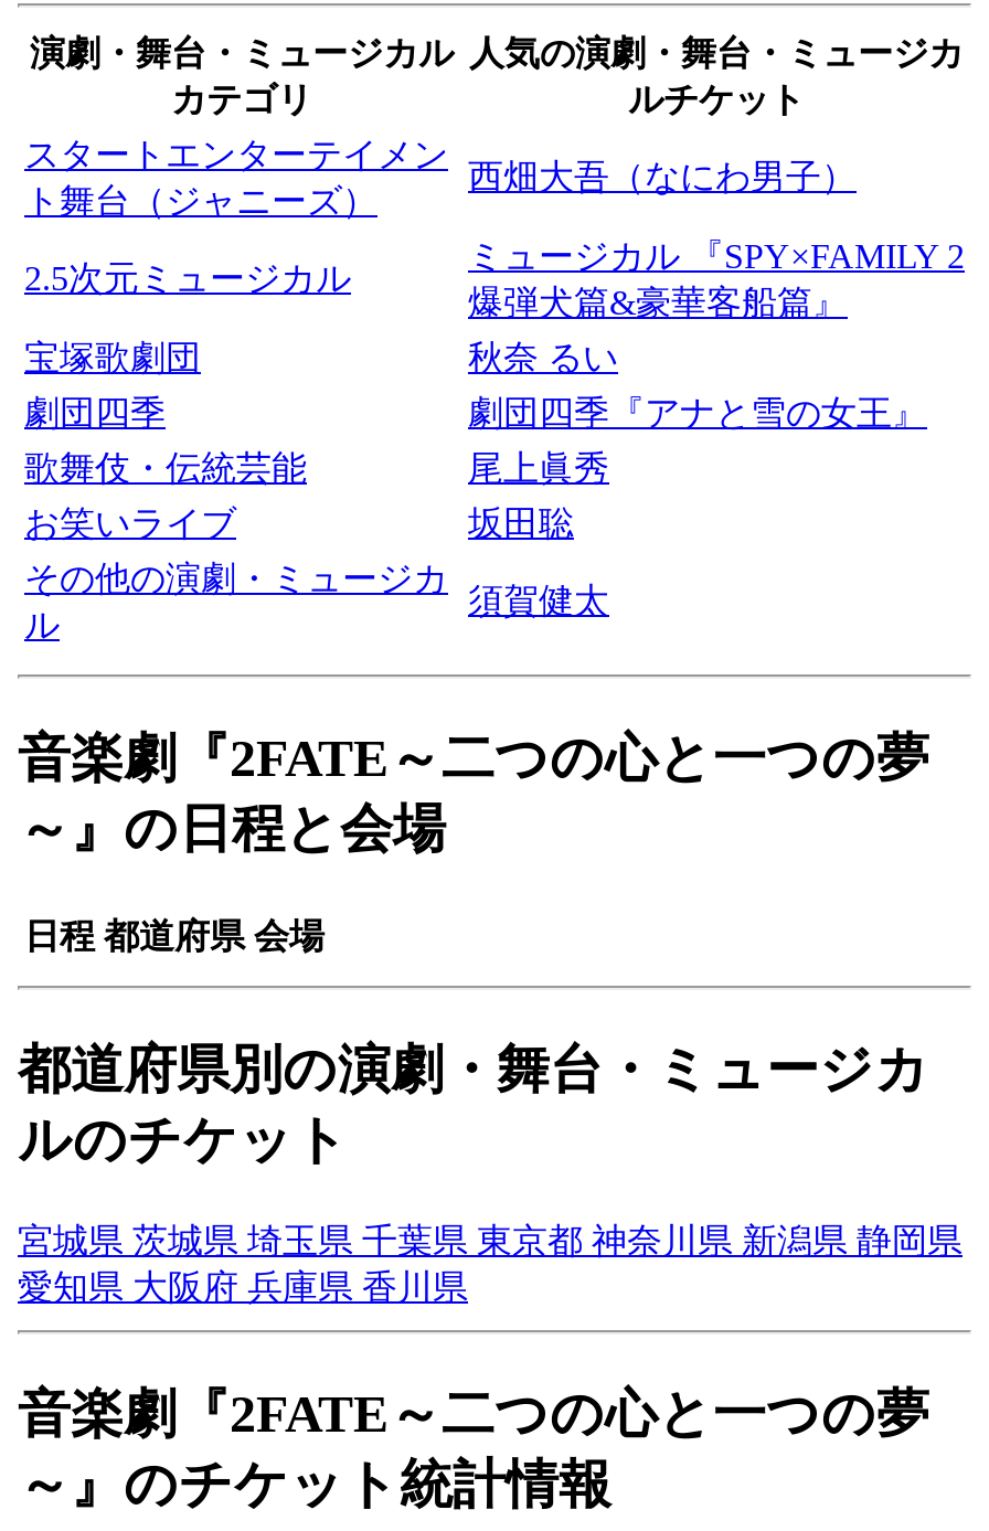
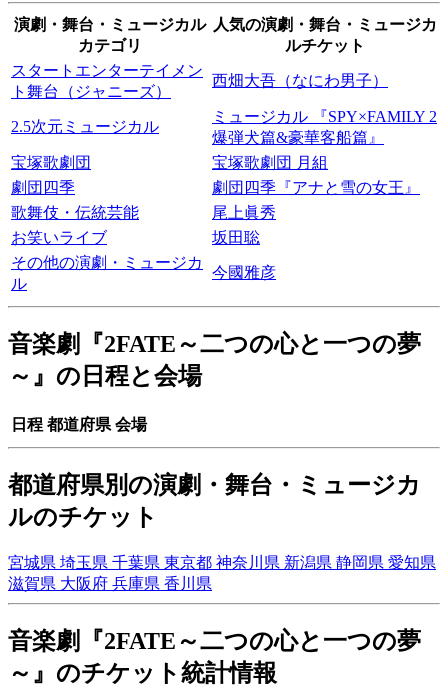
[468,340,618,377] 秋奈 るい -> [212,154,328,171] 宝塚歌劇団 月組
[468,582,609,620] 須賀健太 -> [212,264,276,281] 今國雅彦
[18,1222,963,1259] 宮城県茨城県埼玉県千葉県東京都神奈川県新潟県静岡県 -> [8,554,436,571] 宮城県埼玉県千葉県東京都神奈川県新潟県静岡県愛知県
[18,1268,468,1306] 愛知県大阪府兵庫県香川県 -> [8,575,212,592] 滋賀県大阪府兵庫県香川県

